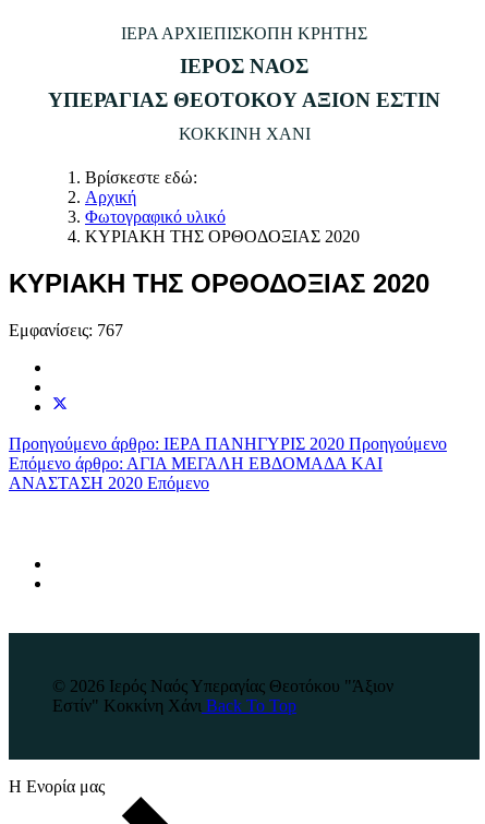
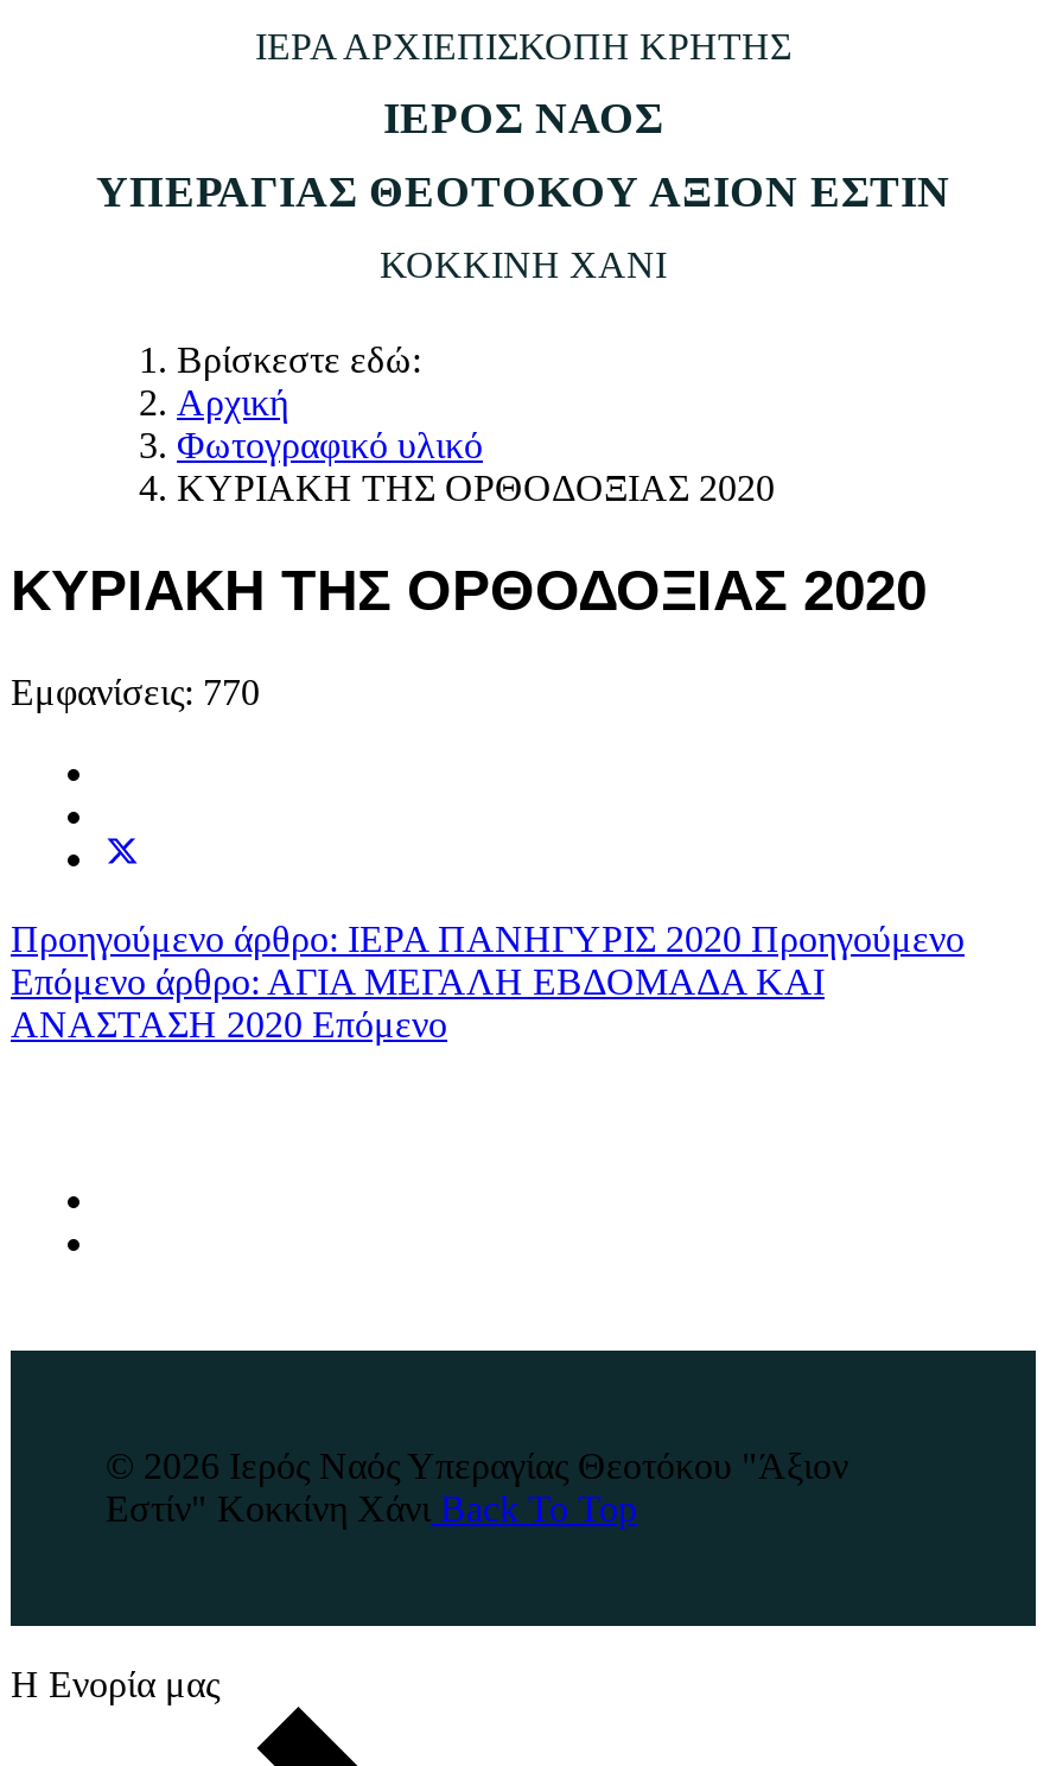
[9,321,123,339] Εμφανίσεις: 767 -> [11,671,260,712] Εμφανίσεις: 770

